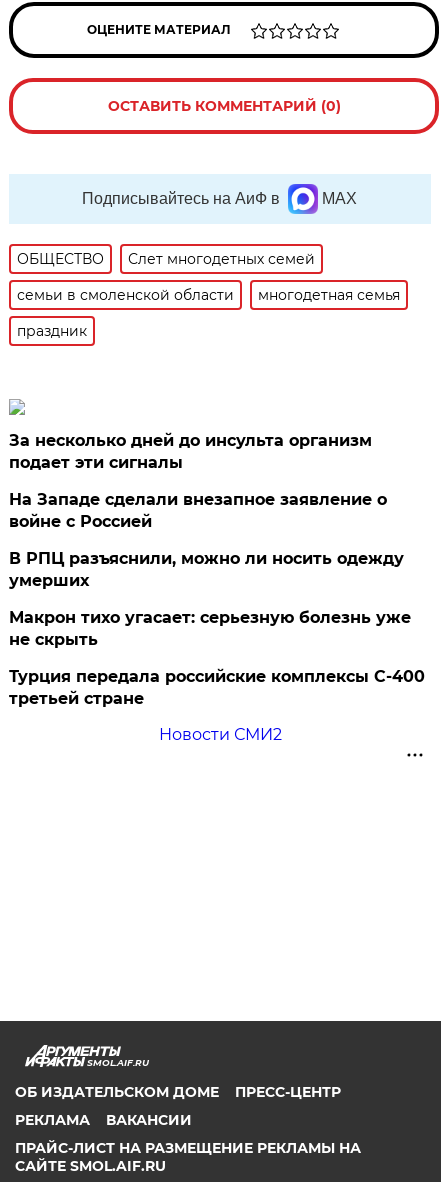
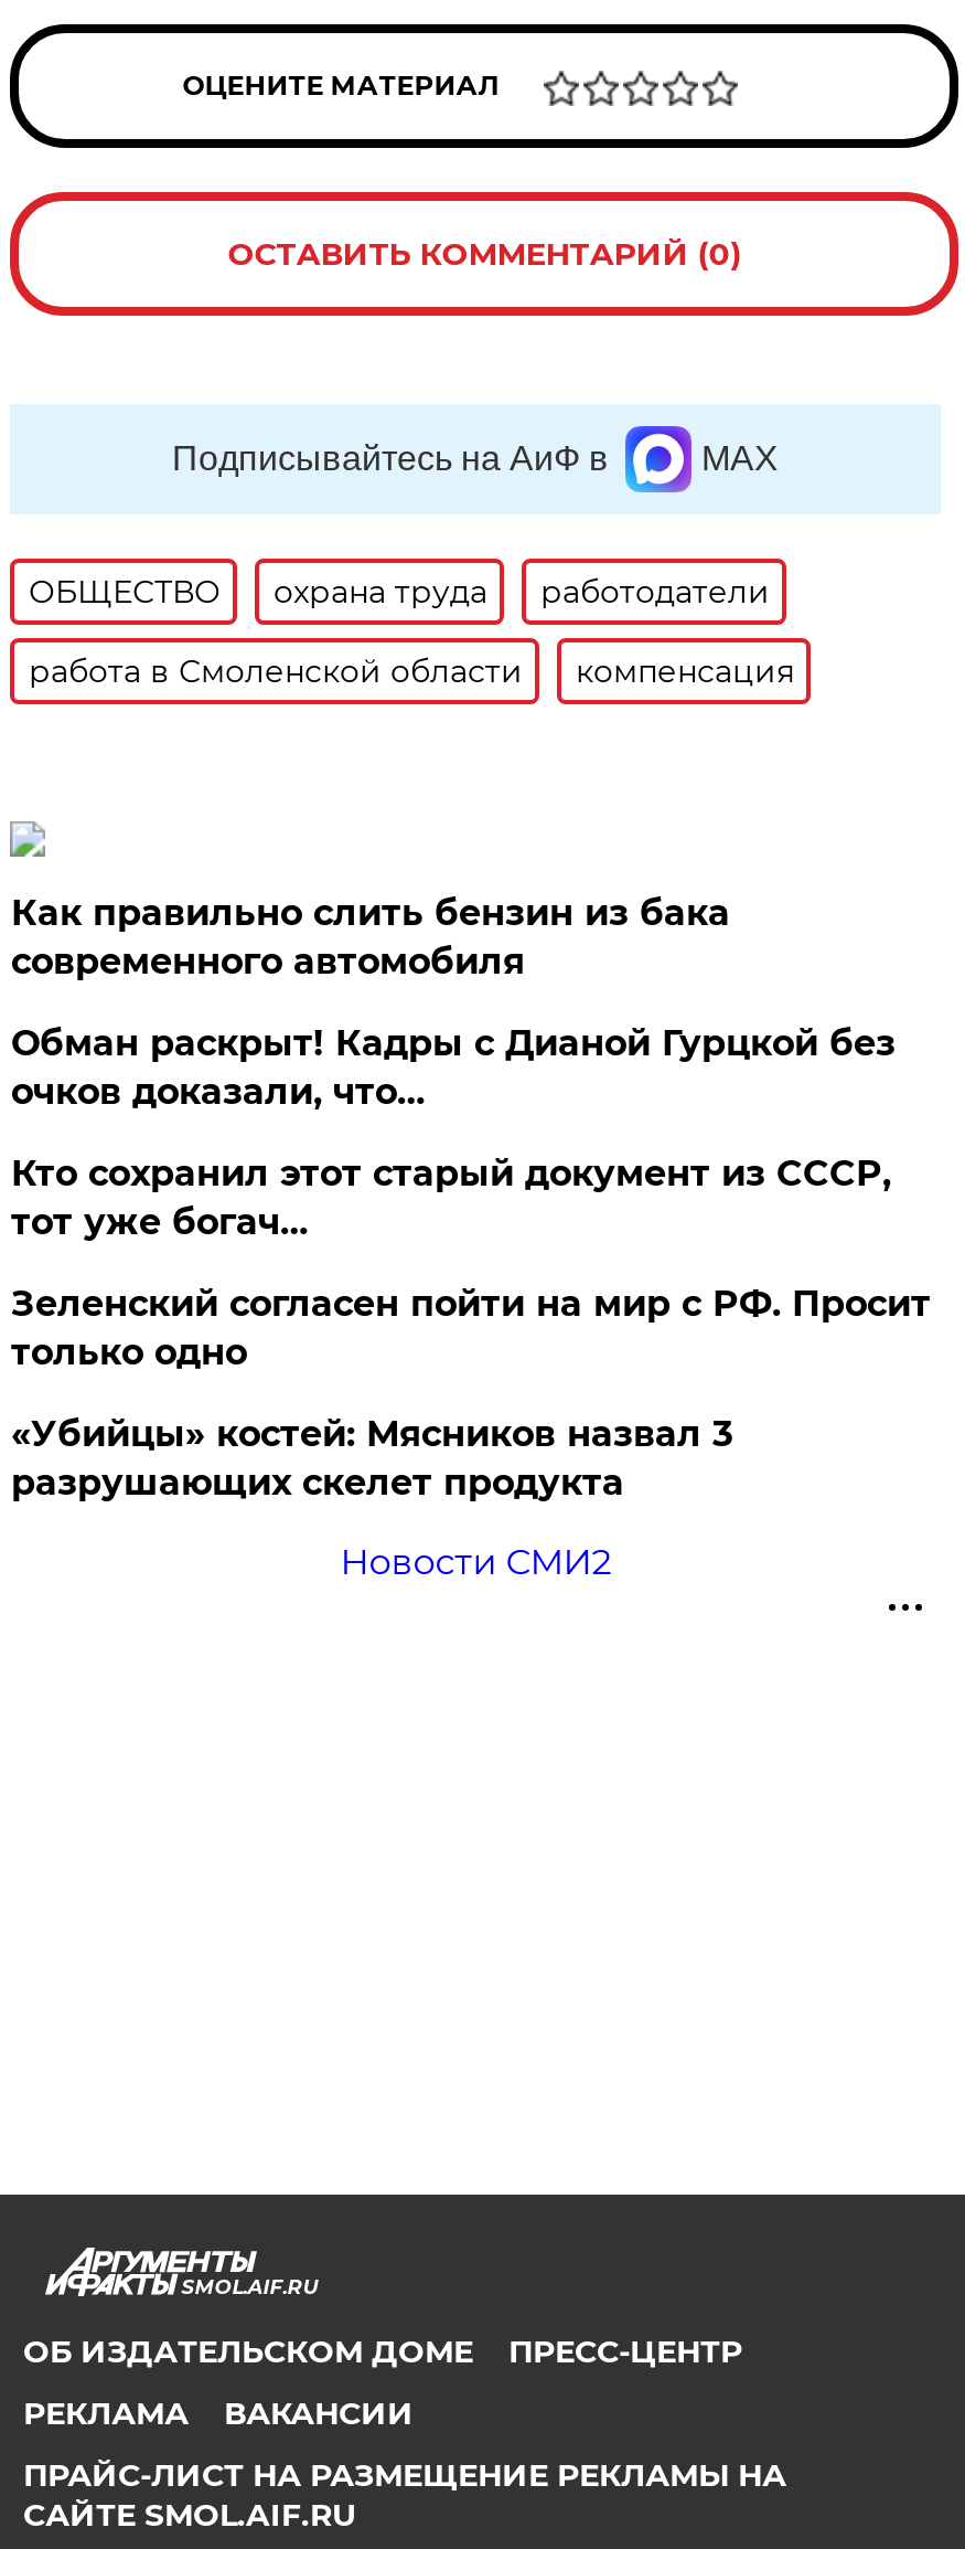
[17,250,400,340] Слет многодетных семей | семьи в смоленской области | многодетная семья | праздник -> [28,572,794,691] охрана труда | работодатели | работа в Смоленской области | компенсация
[9,431,425,708] За несколько дней до инсульта организм | подает эти сигналы | На Западе сделали внезапное заявление о | войне с Россией | В РПЦ разъяснили, можно ли носить одежду | умерших | Макрон тихо угасает: серьезную болезнь уже | не скрыть | Турция передала российские комплексы С-400 | третьей стране -> [11,892,931,1504] Как правильно слить бензин из бака | современного автомобиля | Обман раскрыт! Кадры с Дианой Гурцкой без | очков доказали, что… | Кто сохранил этот старый документ из СССР, | тот уже богач… | Зеленский согласен пойти на мир с РФ. Просит | только одно | «Убийцы» костей: Мясников назвал 3 | разрушающих скелет продукта

